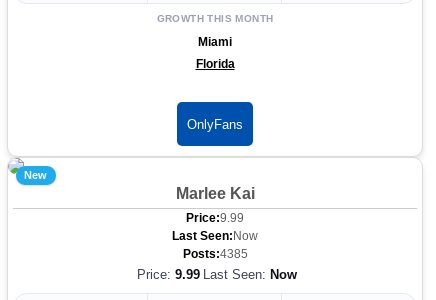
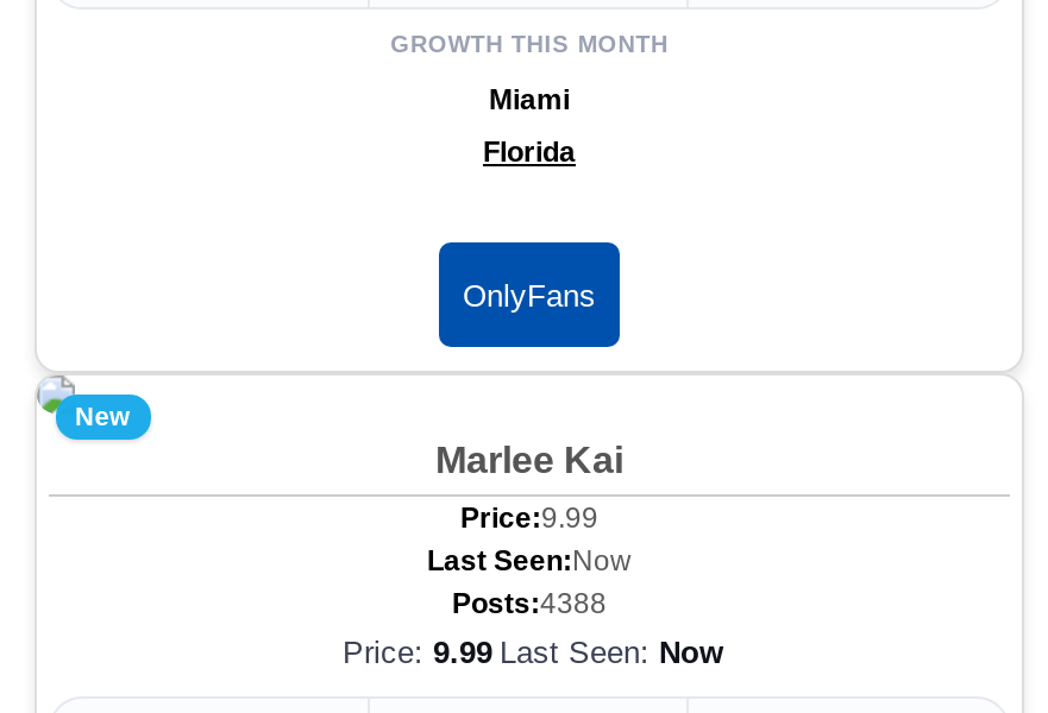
[182,247,247,261] Posts:4385 -> [452,587,607,620] Posts:4388

